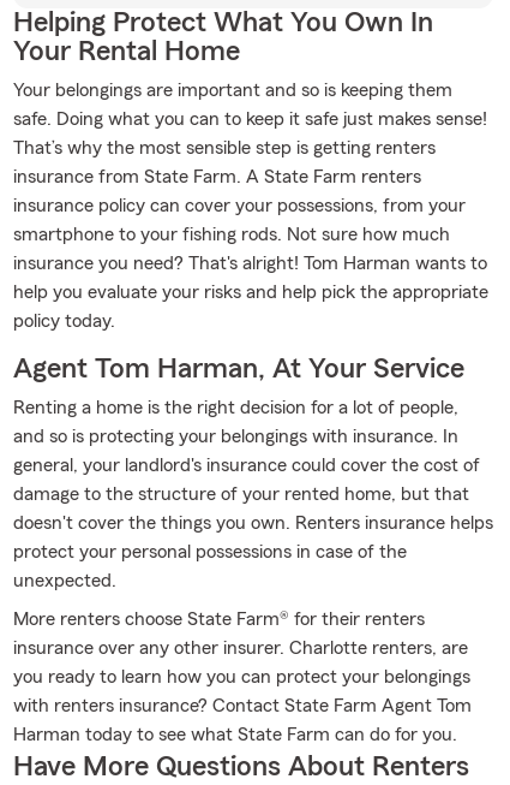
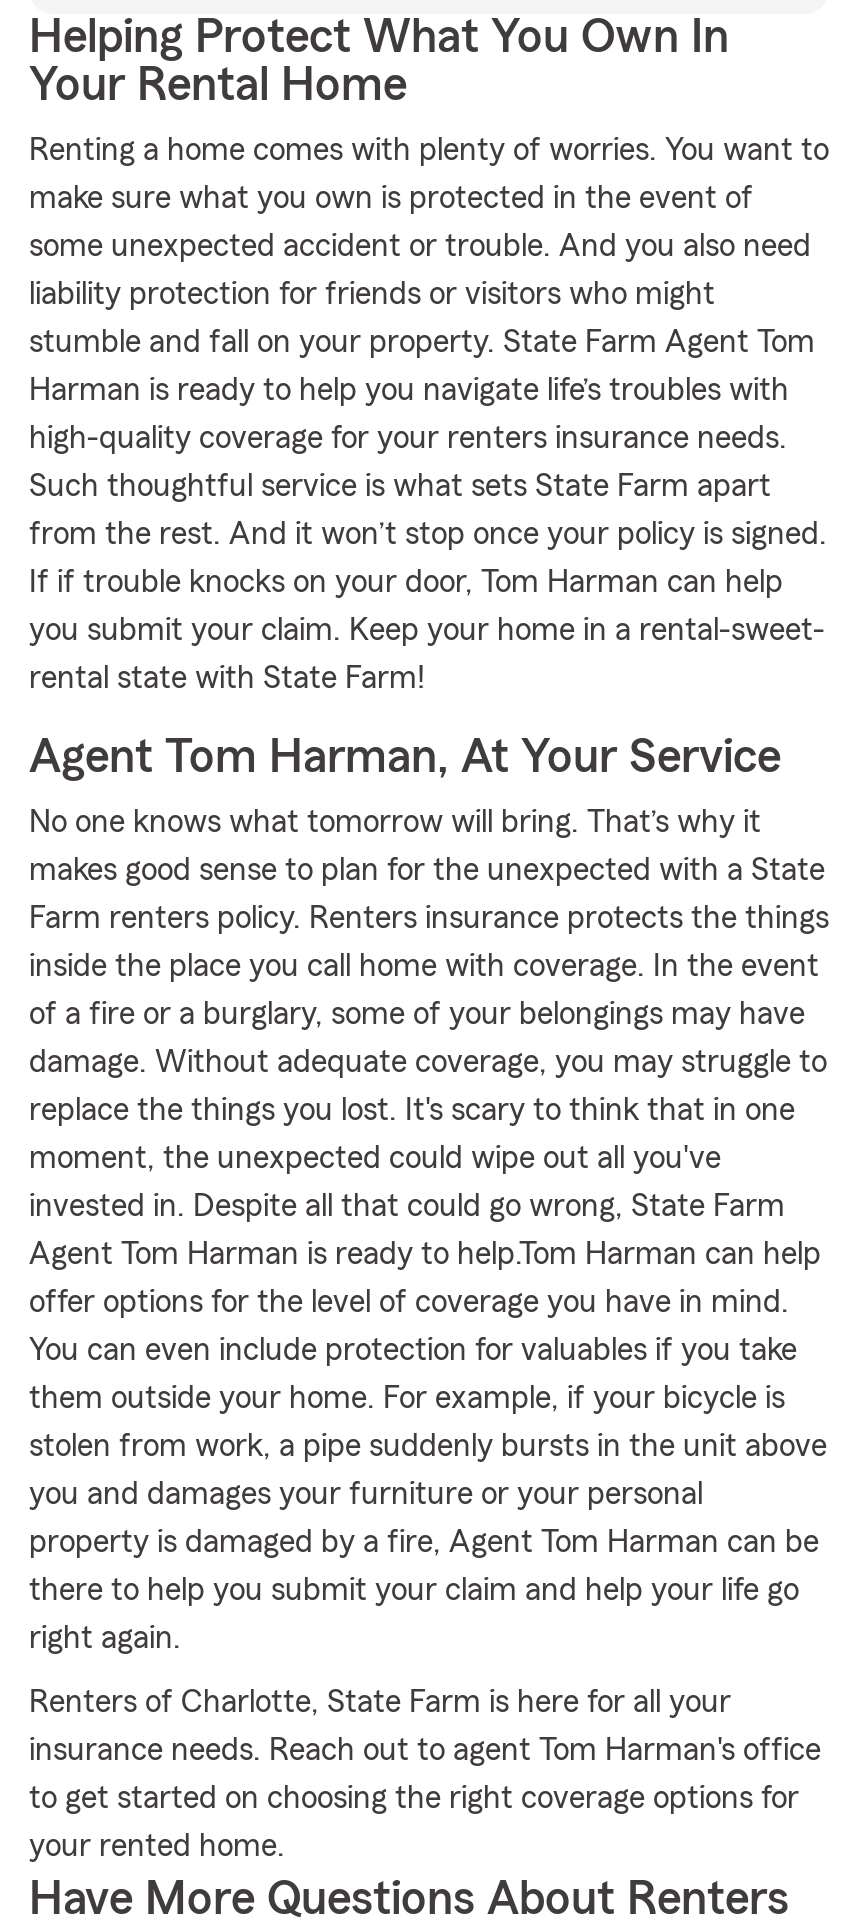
[13,81,488,331] Your belongings are important and so is keeping them | safe. Doing what you can to keep it safe just makes sense! | That’s why the most sensible step is getting renters | insurance from State Farm. A State Farm renters | insurance policy can cover your possessions, from your | smartphone to your fishing rods. Not sure how much | insurance you need? That's alright! Tom Harman wants to | help you evaluate your risks and help pick the appropriate | policy today. -> [29,134,829,694] Renting a home comes with plenty of worries. You want to | make sure what you own is protected in the event of | some unexpected accident or trouble. And you also need | liability protection for friends or visitors who might | stumble and fall on your property. State Farm Agent Tom | Harman is ready to help you navigate life’s troubles with | high-quality coverage for your renters insurance needs. | Such thoughtful service is what sets State Farm apart | from the rest. And it won’t stop once your policy is signed. | If if trouble knocks on your door, Tom Harman can help | you submit your claim. Keep your home in a rental-sweet- | rental state with State Farm!
[13,398,493,744] Renting a home is the right decision for a lot of people, | and so is protecting your belongings with insurance. In | general, your landlord's insurance could cover the cost of | damage to the structure of your rented home, but that | doesn't cover the things you own. Renters insurance helps | protect your personal possessions in case of the | unexpected. | More renters choose State Farm® for their renters | insurance over any other insurer. Charlotte renters, are | you ready to learn how you can protect your belongings | with renters insurance? Contact State Farm Agent Tom | Harman today to see what State Farm can do for you. -> [29,806,829,1862] No one knows what tomorrow will bring. That’s why it | makes good sense to plan for the unexpected with a State | Farm renters policy. Renters insurance protects the things | inside the place you call home with coverage. In the event | of a fire or a burglary, some of your belongings may have | damage. Without adequate coverage, you may struggle to | replace the things you lost. It's scary to think that in one | moment, the unexpected could wipe out all you've | invested in. Despite all that could go wrong, State Farm | Agent Tom Harman is ready to help.Tom Harman can help | offer options for the level of coverage you have in mind. | You can even include protection for valuables if you take | them outside your home. For example, if your bicycle is | stolen from work, a pipe suddenly bursts in the unit above | you and damages your furniture or your personal | property is damaged by a fire, Agent Tom Harman can be | there to help you submit your claim and help your life go | right again. | Renters of Charlotte, State Farm is here for all your | insurance needs. Reach out to agent Tom Harman's office | to get started on choosing the right coverage options for | your rented home.

